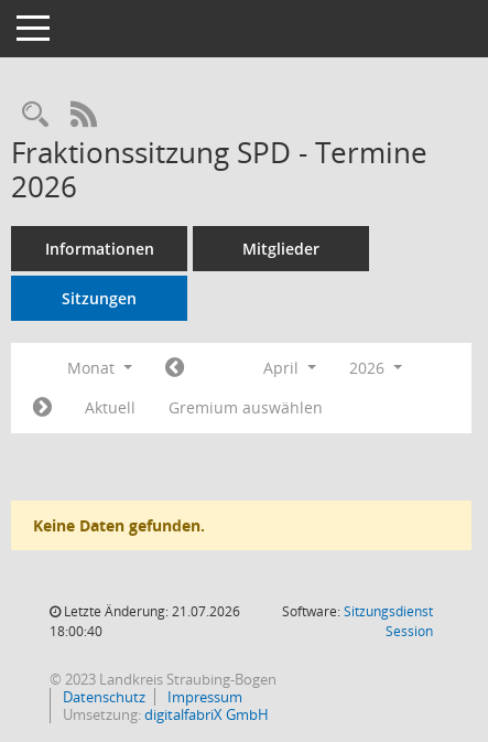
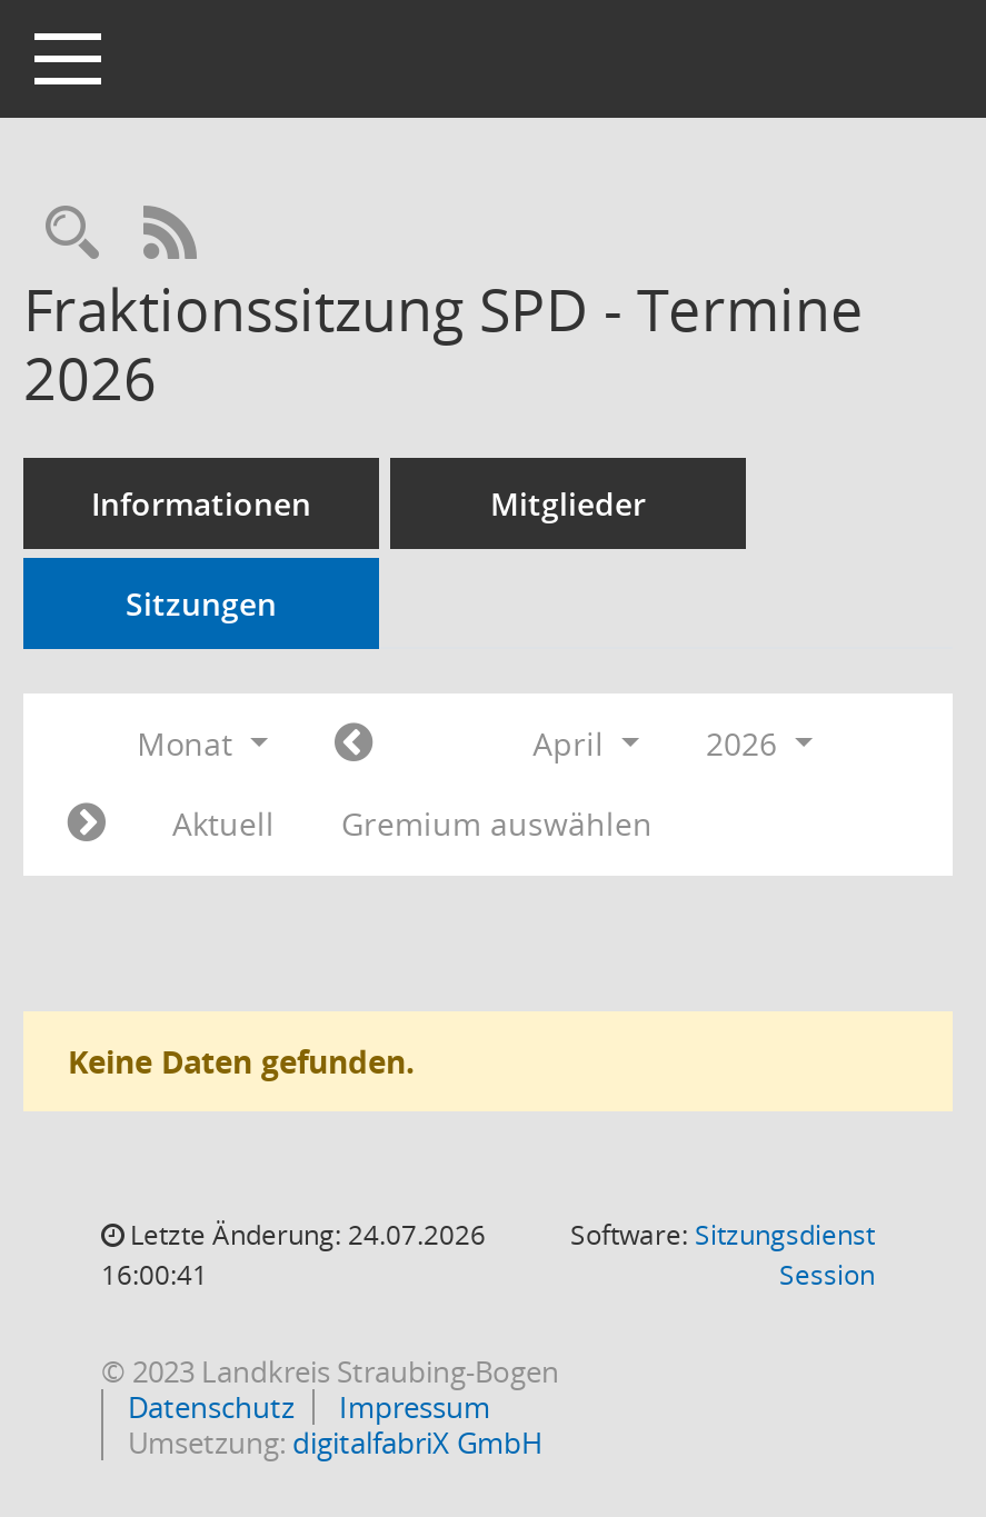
[61,602,240,621] Letzte Änderung: 21.07.2026 -> [123,1216,486,1254] Letzte Änderung: 24.07.2026
[50,622,102,641] 18:00:40 -> [101,1256,208,1294] 16:00:41

